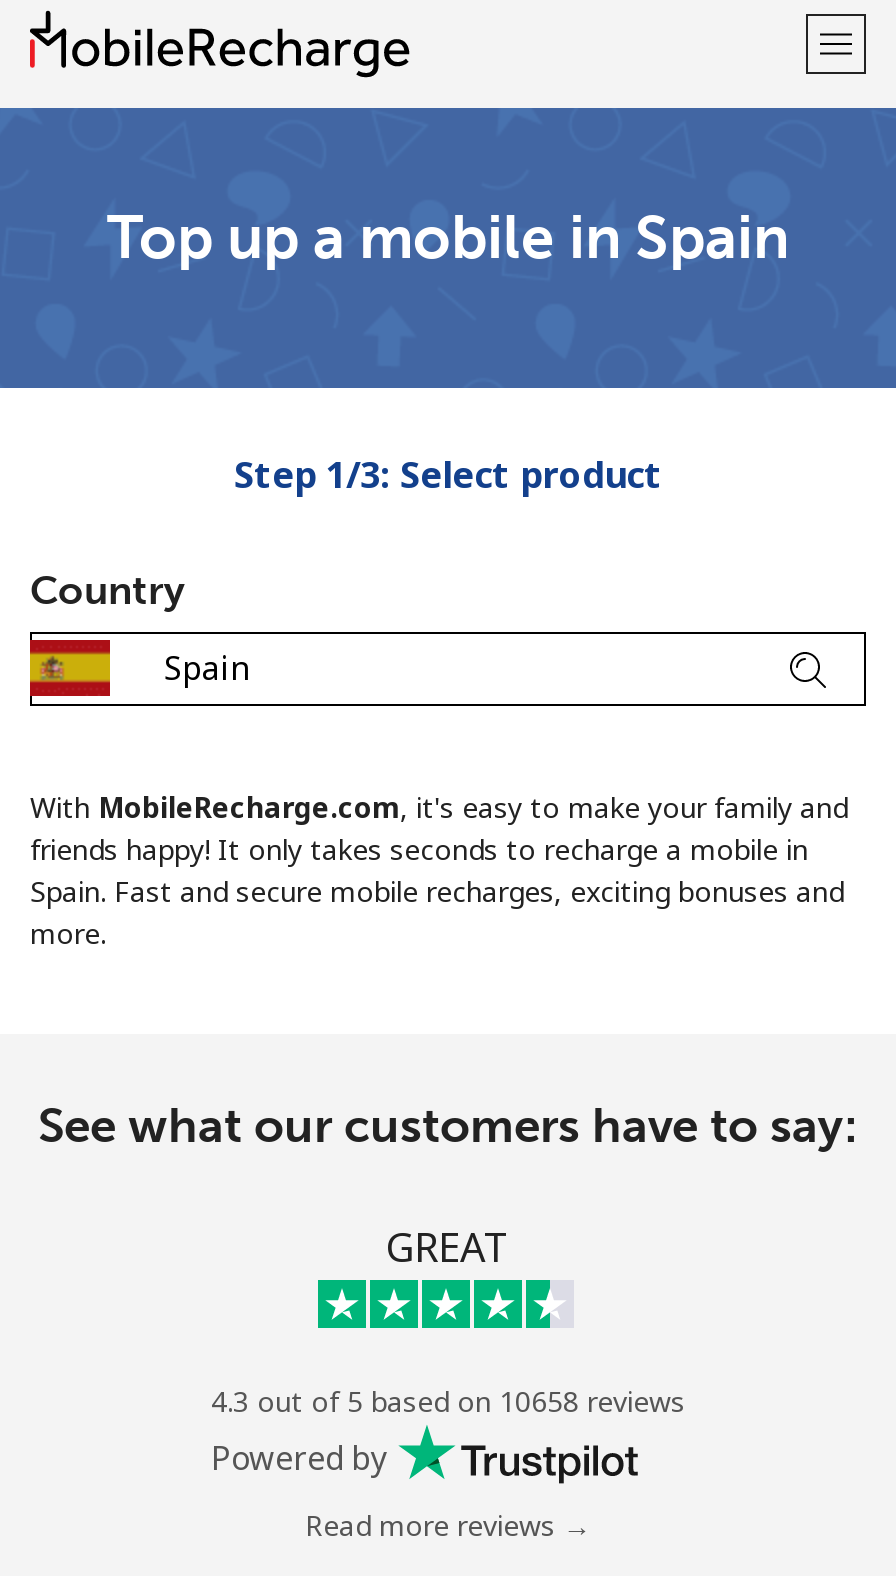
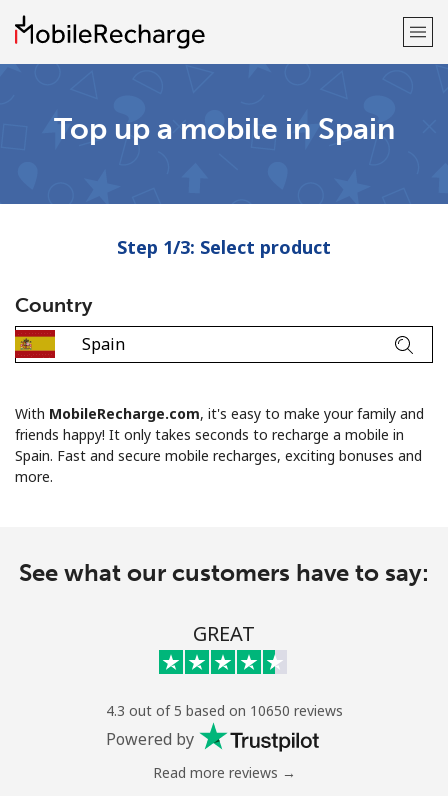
[211,1382,685,1420] 4.3 out of 5 based on 10658 reviews -> [105,701,342,720] 4.3 out of 5 based on 10650 reviews

